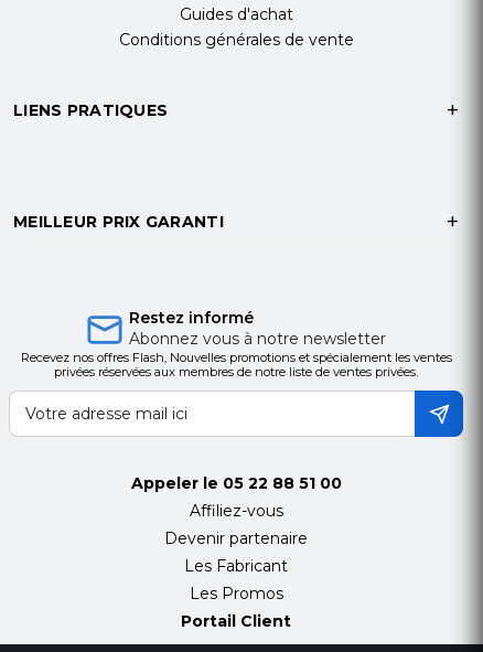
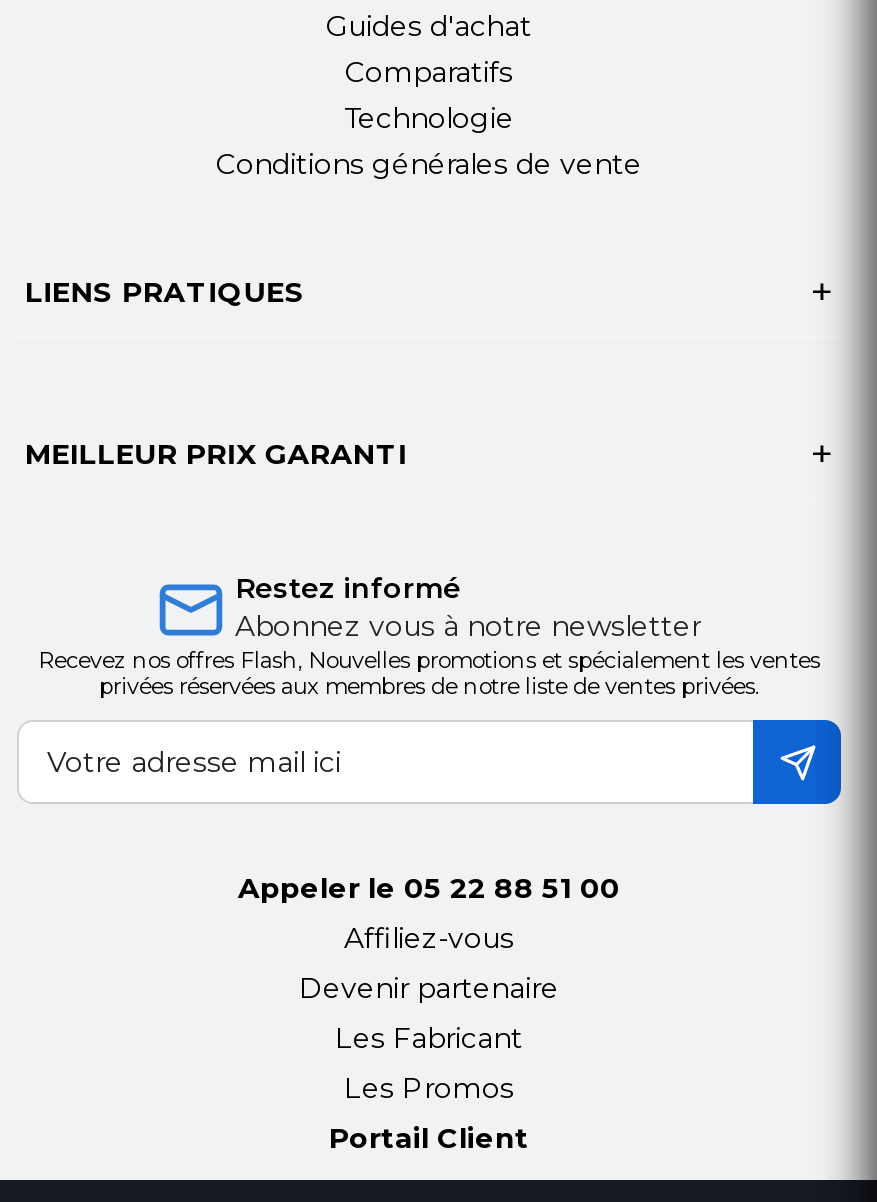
moved [13,30,353,120] -> [25,146,642,310]: Conditions générales de vente | LIENS PRATIQUES
none -> [344,54,514,136] Comparatifs | Technologie
moved [13,212,224,231] -> [25,436,407,472]: MEILLEUR PRIX GARANTI

